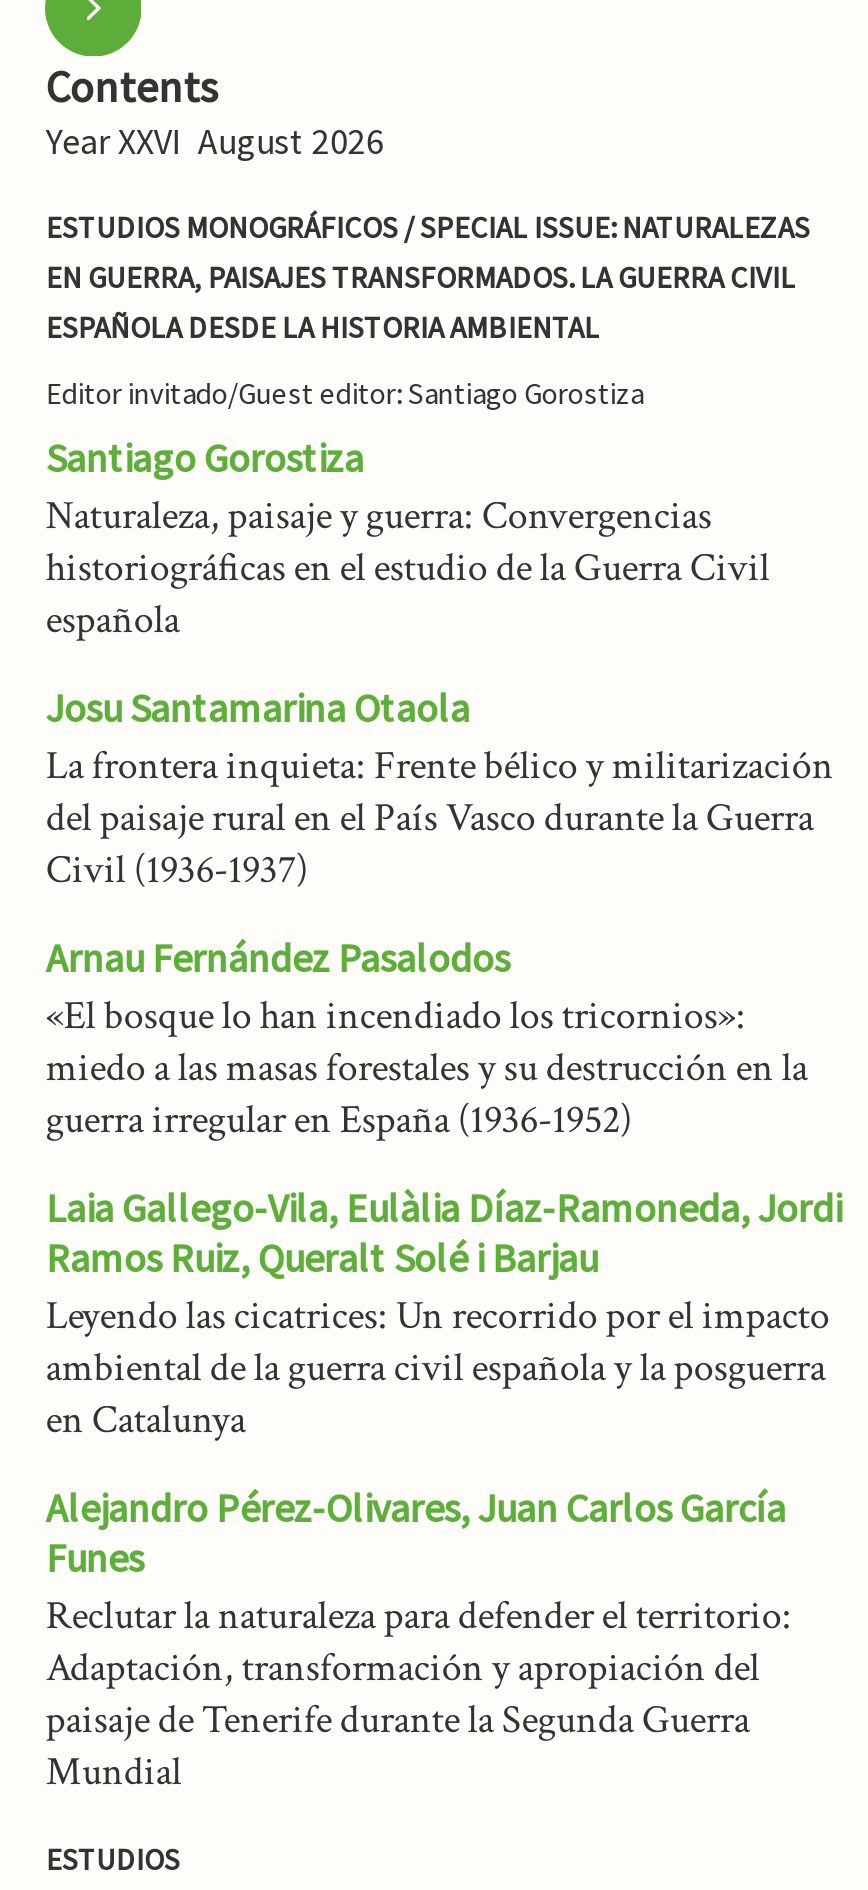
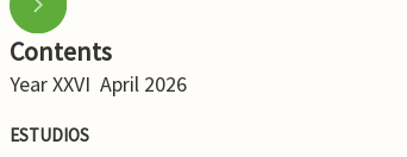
[46,118,842,1798] Year XXVI August 2026 | ESTUDIOS MONOGRÁFICOS / SPECIAL ISSUE: NATURALEZAS | EN GUERRA, PAISAJES TRANSFORMADOS. LA GUERRA CIVIL | ESPAÑOLA DESDE LA HISTORIA AMBIENTAL | Editor invitado/Guest editor: Santiago Gorostiza | Santiago Gorostiza | Naturaleza, paisaje y guerra: Convergencias | historiográficas en el estudio de la Guerra Civil | española | Josu Santamarina Otaola | La frontera inquieta: Frente bélico y militarización | del paisaje rural en el País Vasco durante la Guerra | Civil (1936-1937) | Arnau Fernández Pasalodos | «El bosque lo han incendiado los tricornios»: | miedo a las masas forestales y su destrucción en la | guerra irregular en España (1936-1952) | Laia Gallego-Vila, Eulàlia Díaz-Ramoneda, Jordi | Ramos Ruiz, Queralt Solé i Barjau | Leyendo las cicatrices: Un recorrido por el impacto | ambiental de la guerra civil española y la posguerra | en Catalunya | Alejandro Pérez-Olivares, Juan Carlos García | Funes | Reclutar la naturaleza para defender el territorio: | Adaptación, transformación y apropiación del | paisaje de Tenerife durante la Segunda Guerra | Mundial -> [10,70,187,97] Year XXVI April 2026

